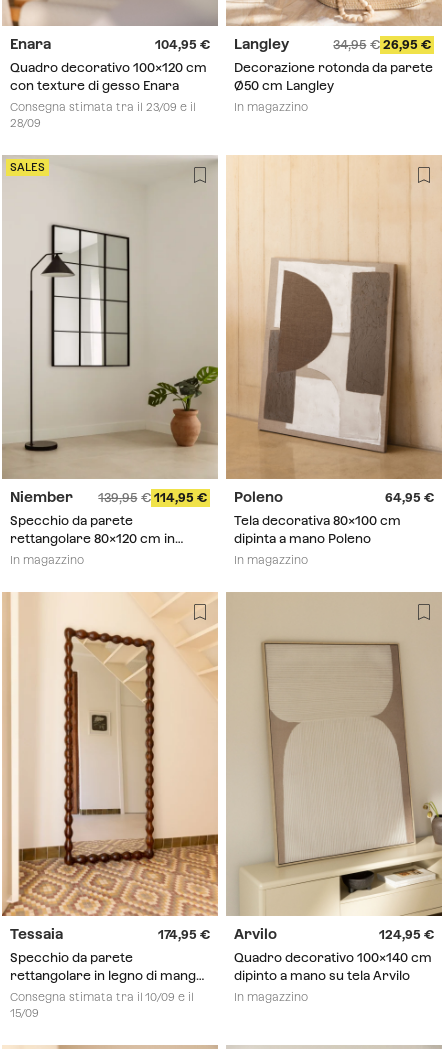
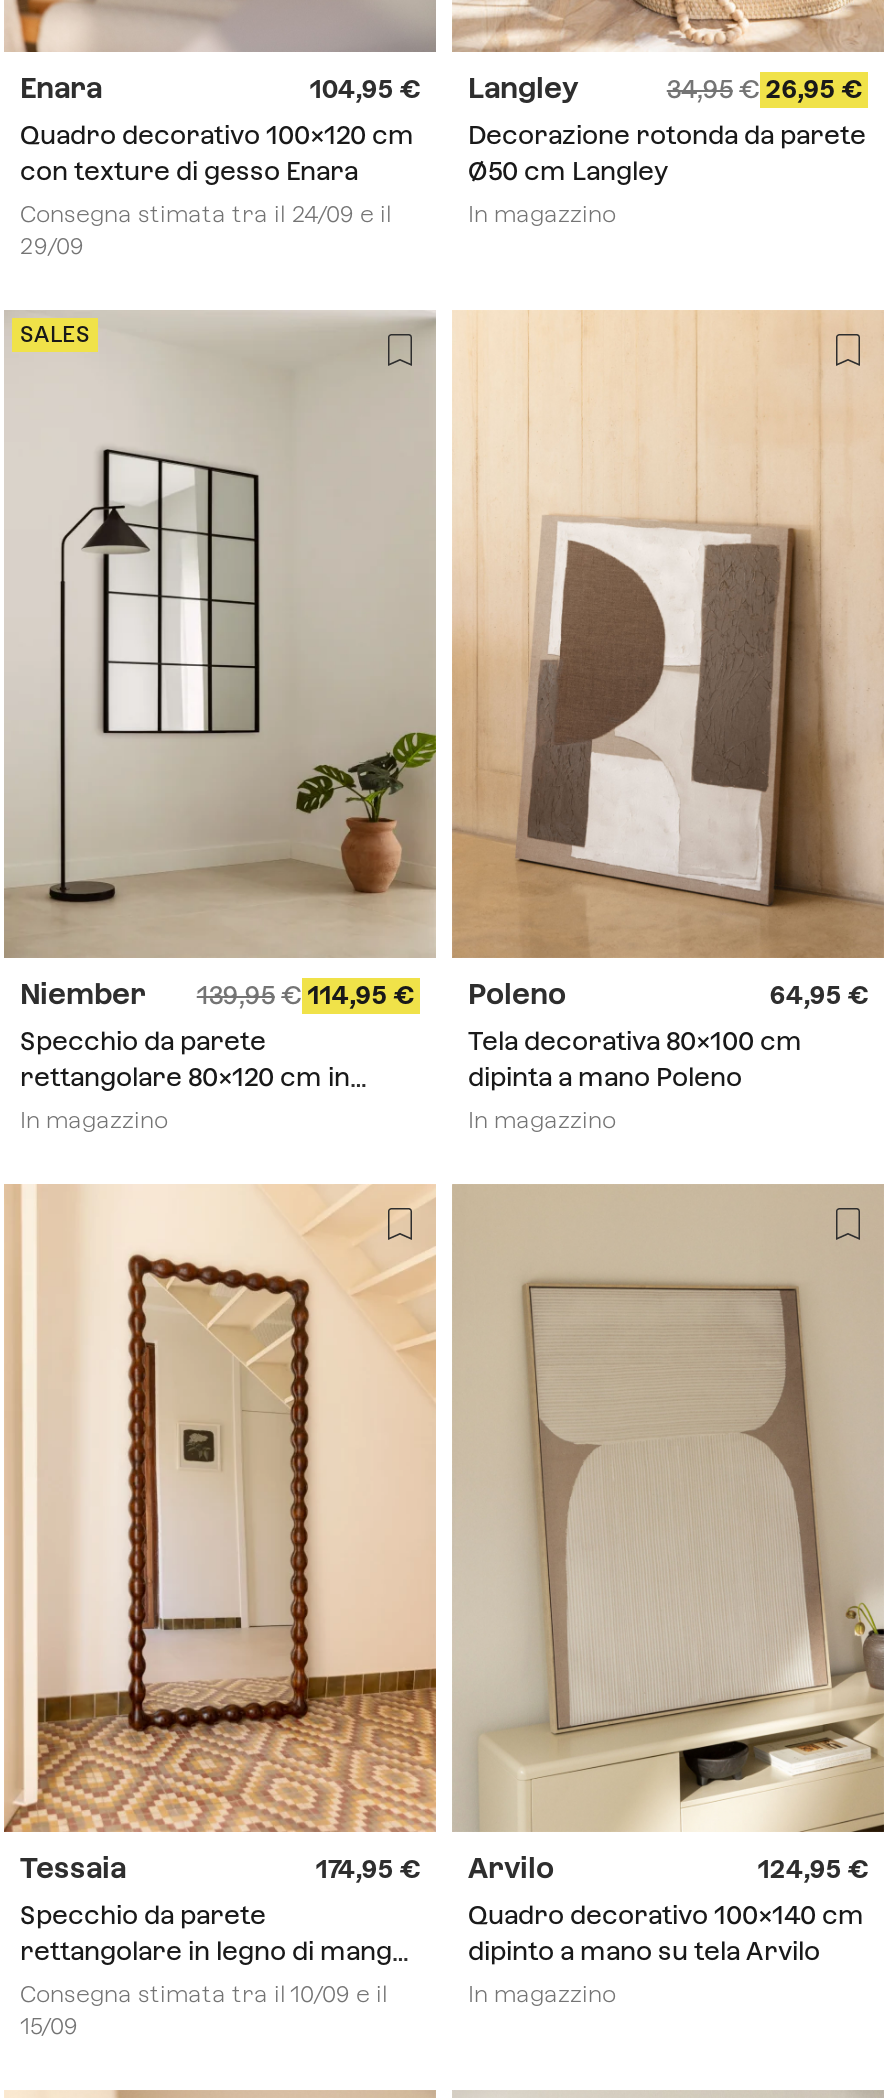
[10,100,196,114] Consegna stimata tra il 23/09 e il -> [20,201,392,229] Consegna stimata tra il 24/09 e il
[10,116,41,130] 28/09 -> [20,233,84,261] 29/09

